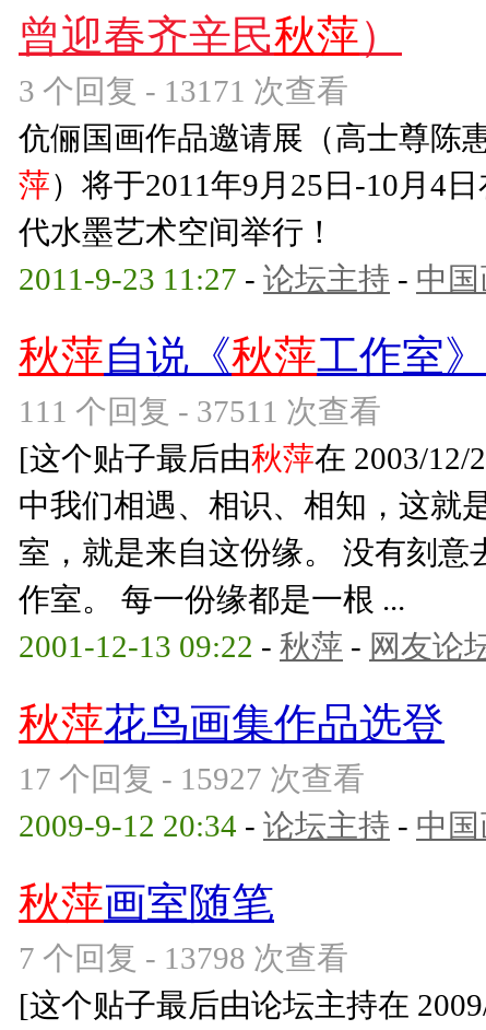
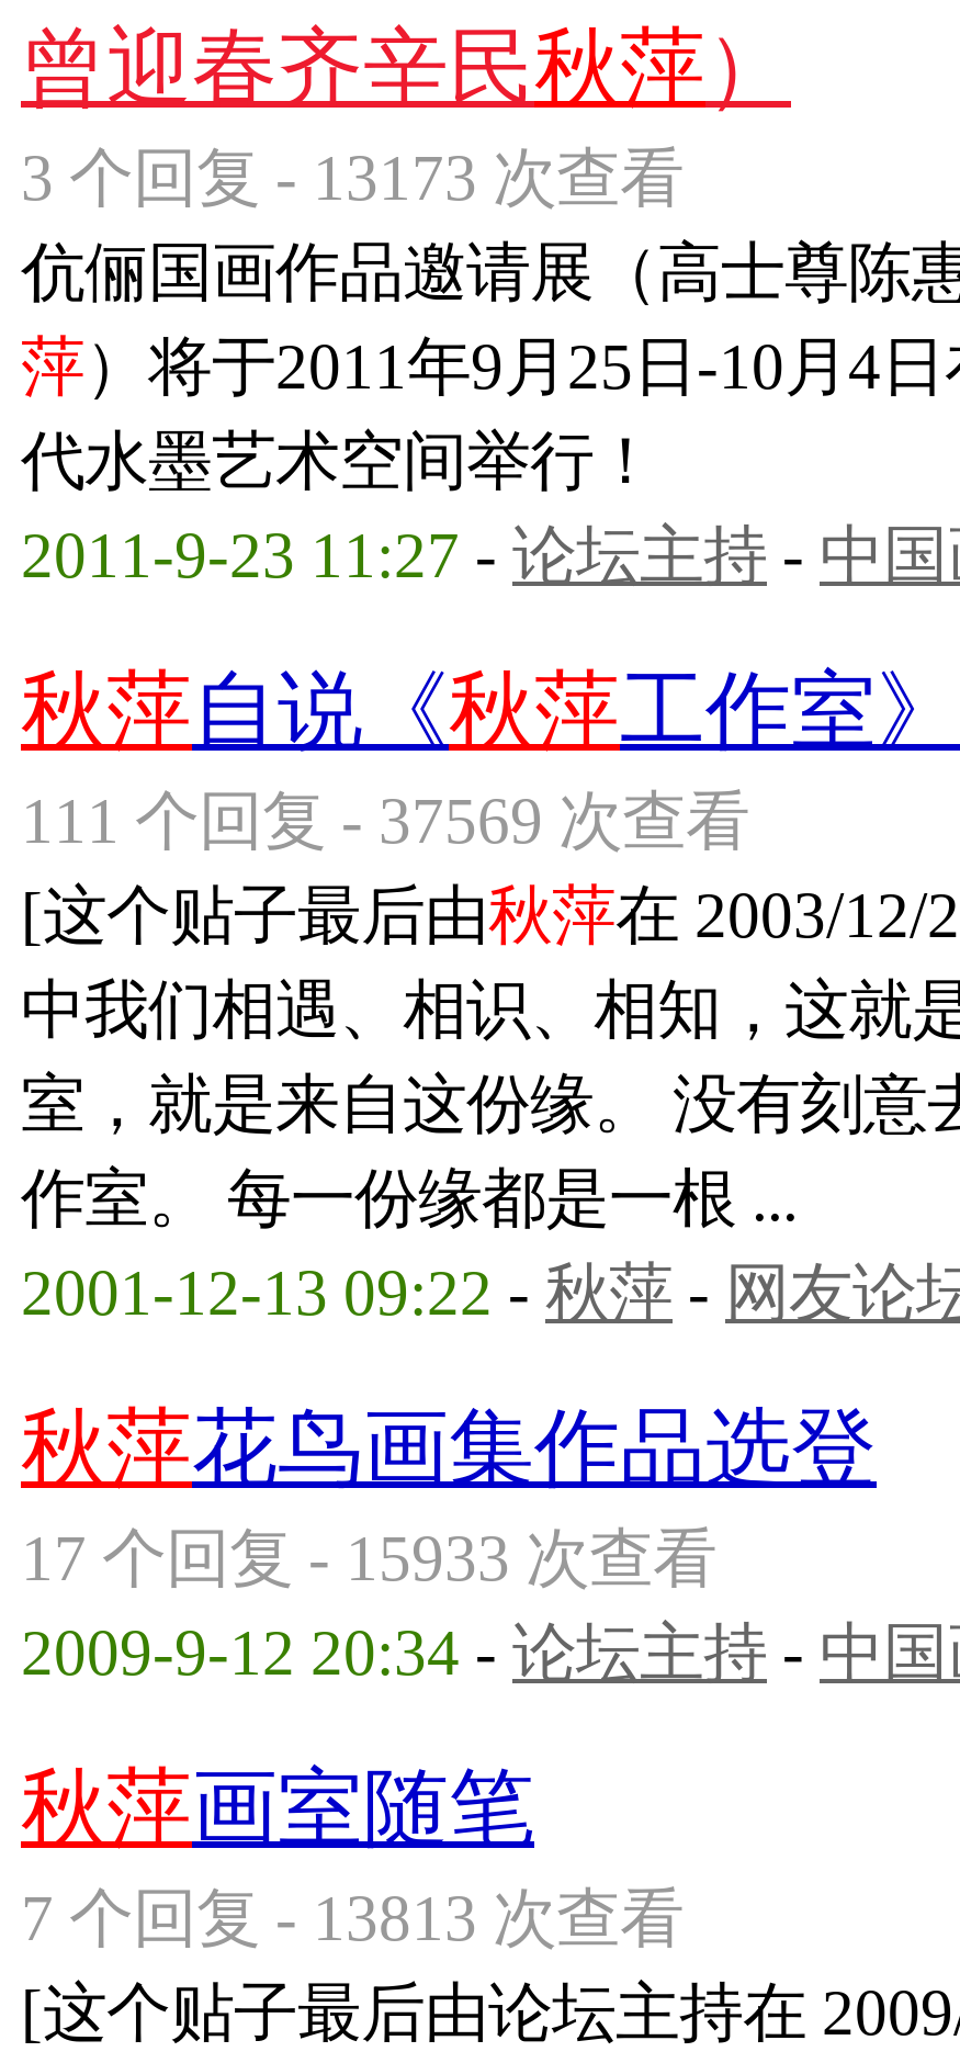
[19,73,348,108] 3 个回复 - 13171 次查看 -> [21,143,684,213] 3 个回复 - 13173 次查看
[19,394,381,429] 111 个回复 - 37511 次查看 -> [21,786,749,856] 111 个回复 - 37569 次查看
[19,761,365,796] 17 个回复 - 15927 次查看 -> [21,1523,716,1593] 17 个回复 - 15933 次查看
[19,940,348,975] 7 个回复 - 13798 次查看 -> [21,1883,684,1953] 7 个回复 - 13813 次查看

